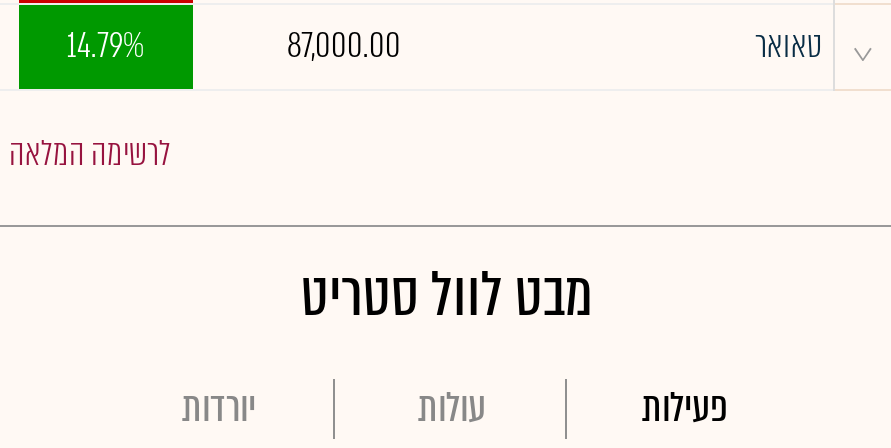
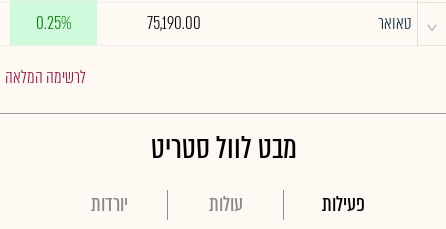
[67,21,145,71] 14.79% -> [35,11,71,36] 0.25%
[287,21,401,71] 87,000.00 -> [147,11,201,36] 75,190.00

